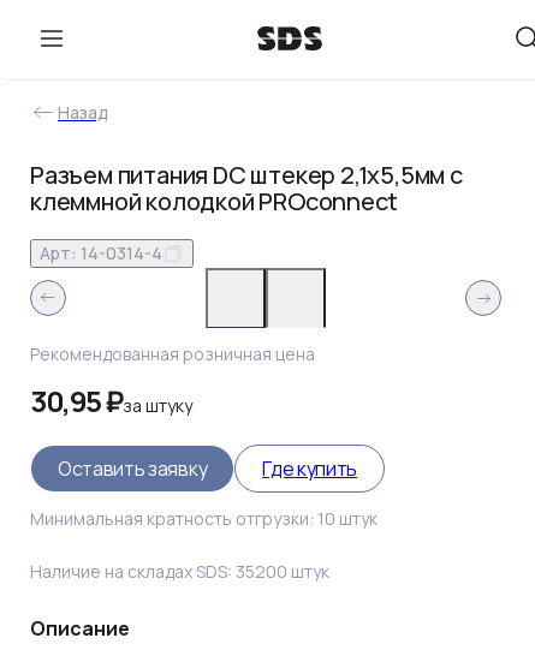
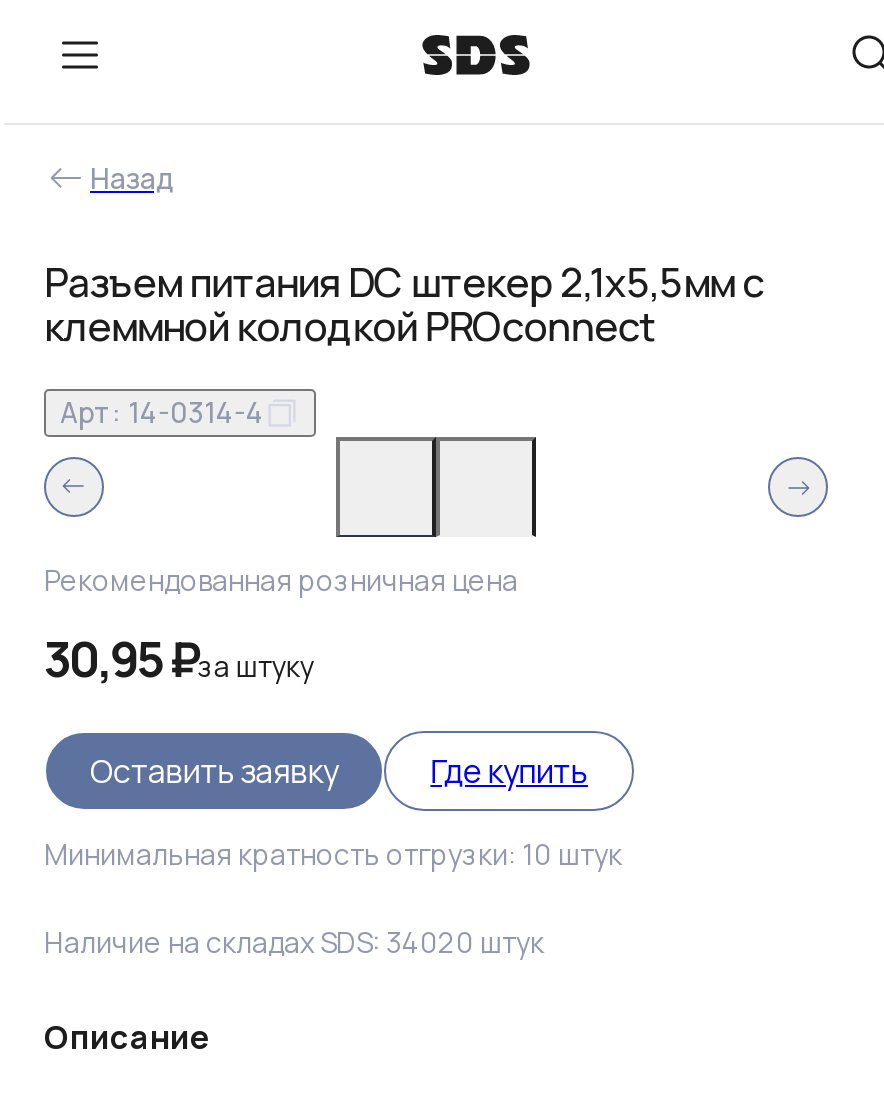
[30,560,329,583] Наличие на складах SDS: 35200 штук -> [44,923,544,961] Наличие на складах SDS: 34020 штук

